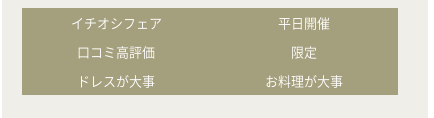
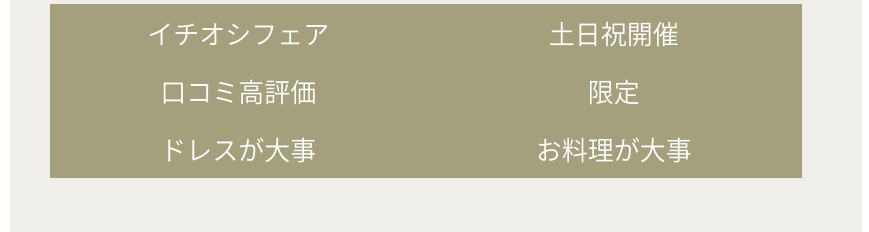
[278,13,330,32] 平日開催 -> [549,13,679,51] 土日祝開催

